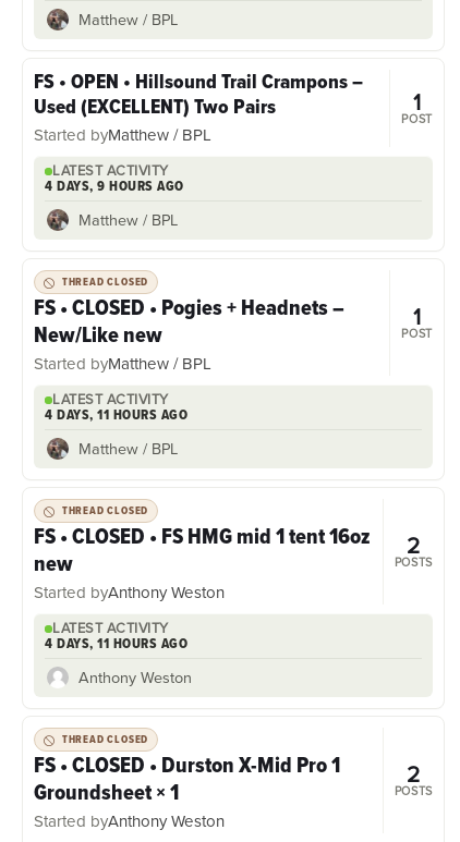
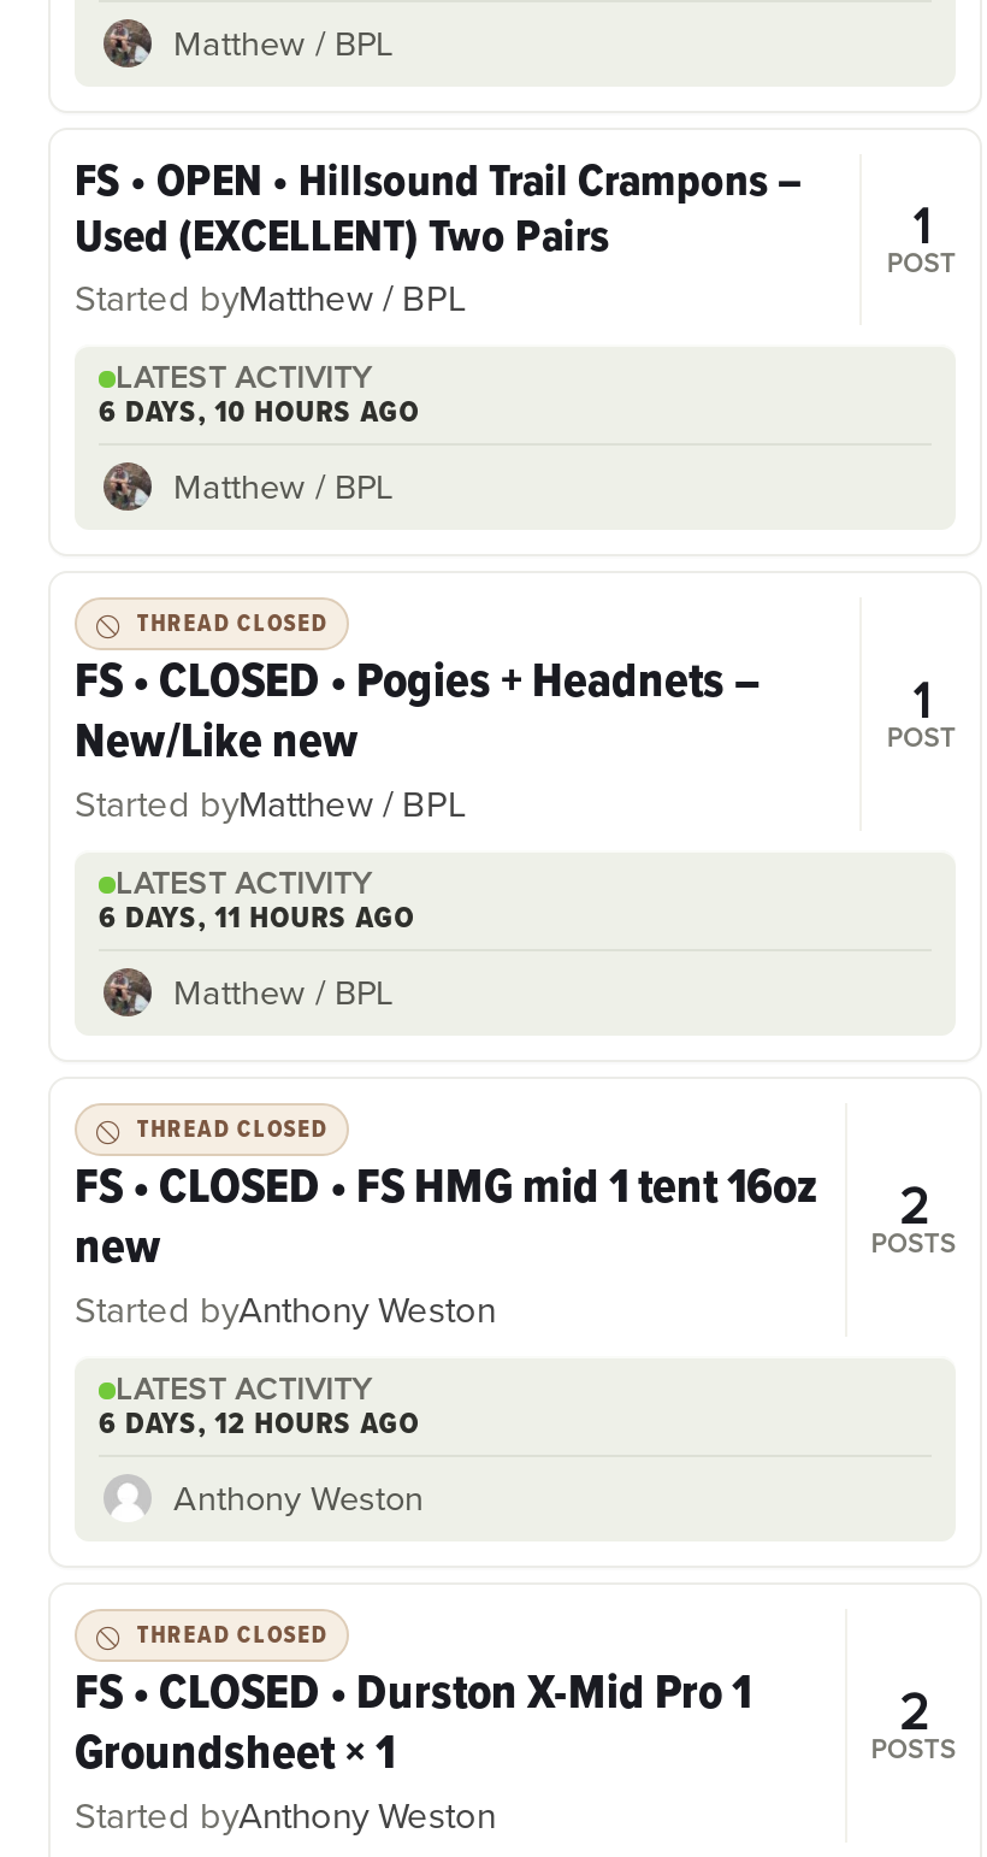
[45,178,184,195] 4 DAYS, 9 HOURS AGO -> [99,393,419,431] 6 DAYS, 10 HOURS AGO
[45,406,188,424] 4 DAYS, 11 HOURS AGO -> [99,898,415,937] 6 DAYS, 11 HOURS AGO
[45,635,188,652] 4 DAYS, 11 HOURS AGO -> [99,1404,419,1443] 6 DAYS, 12 HOURS AGO

